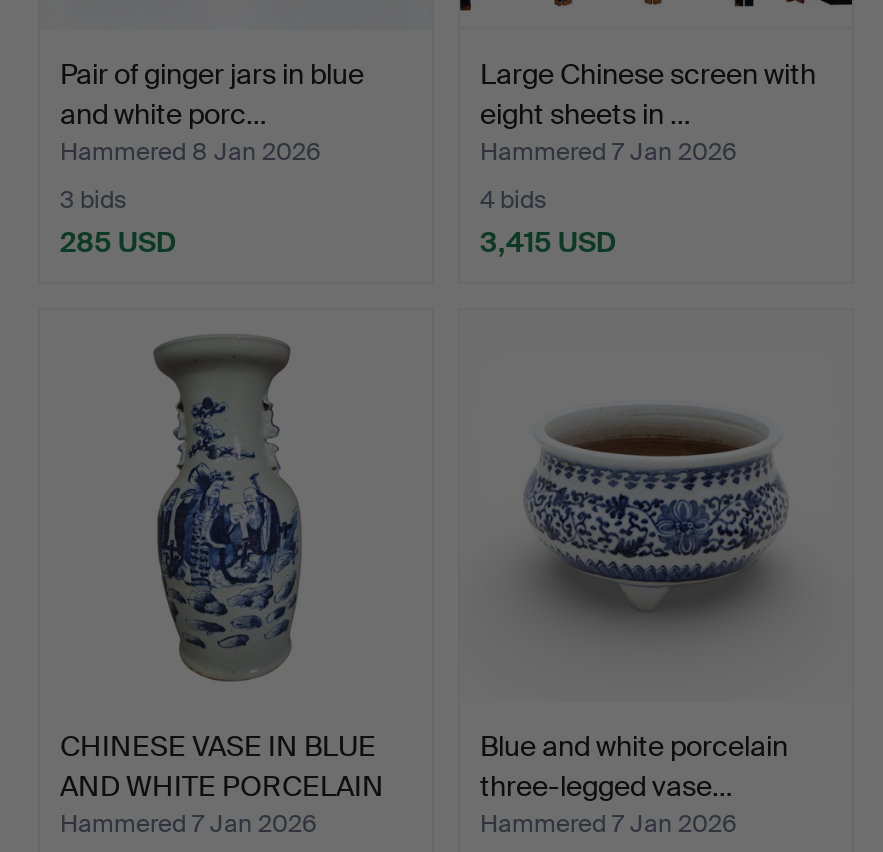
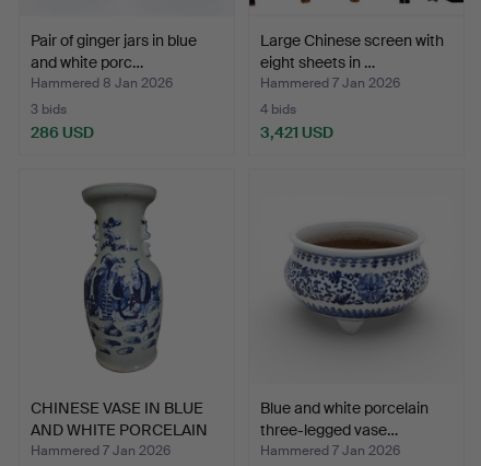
[60,224,176,260] 285 USD -> [31,122,94,142] 286 USD
[480,224,616,260] 3,415 USD -> [260,122,333,142] 3,421 USD

